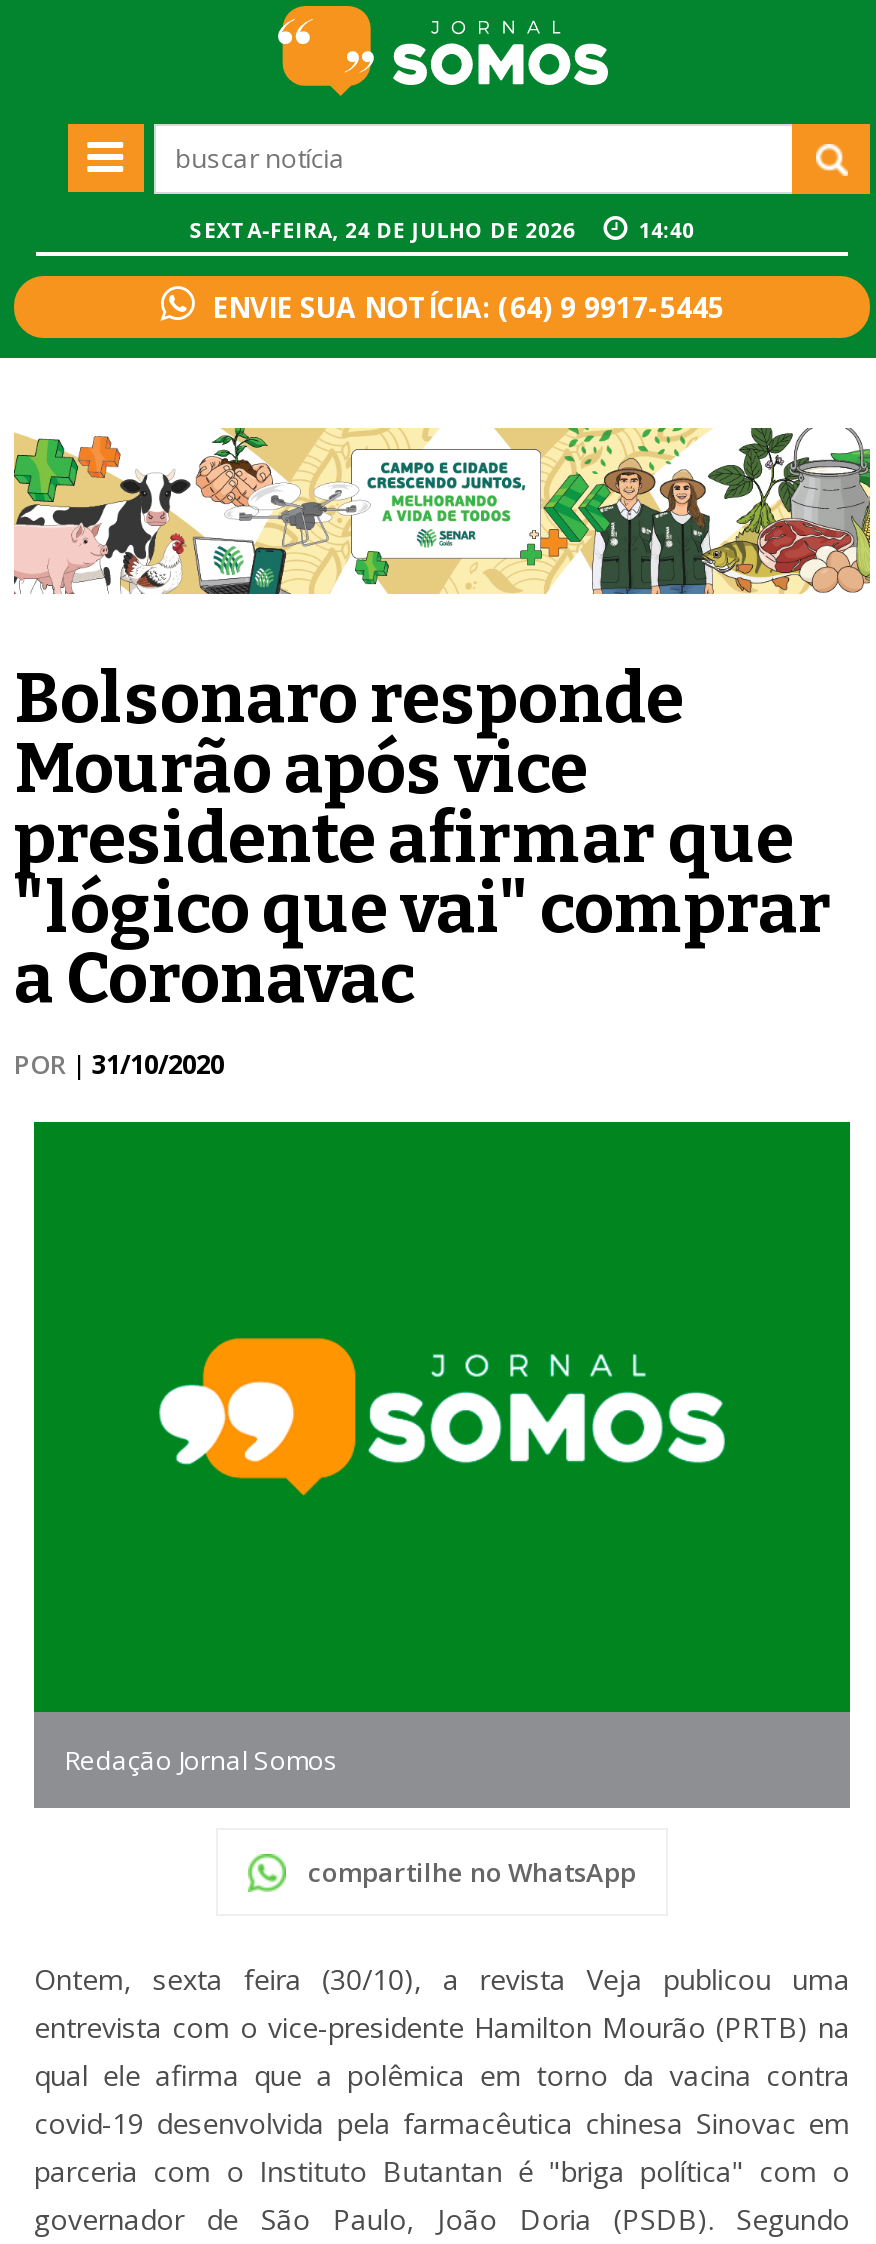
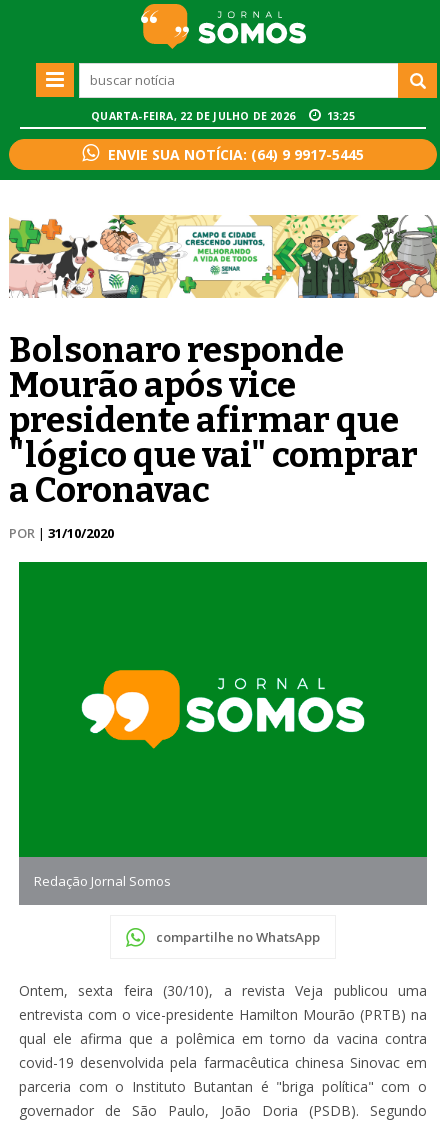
[190,217,581,245] SEXTA-FEIRA, 24 DE JULHO DE 2026 -> [91,109,298,123] QUARTA-FEIRA, 22 DE JULHO DE 2026
[638,217,694,245] 14:40 -> [327,109,355,123] 13:25

